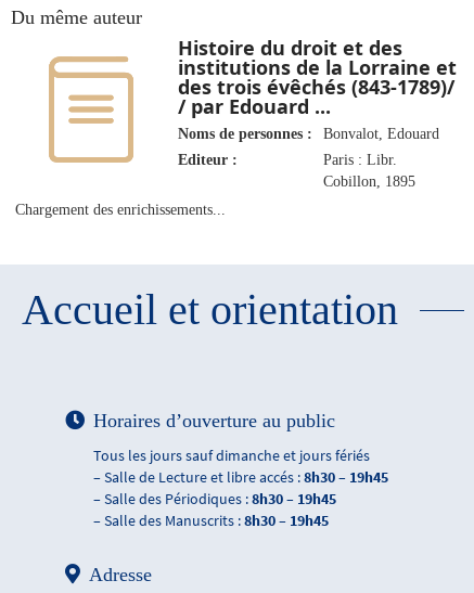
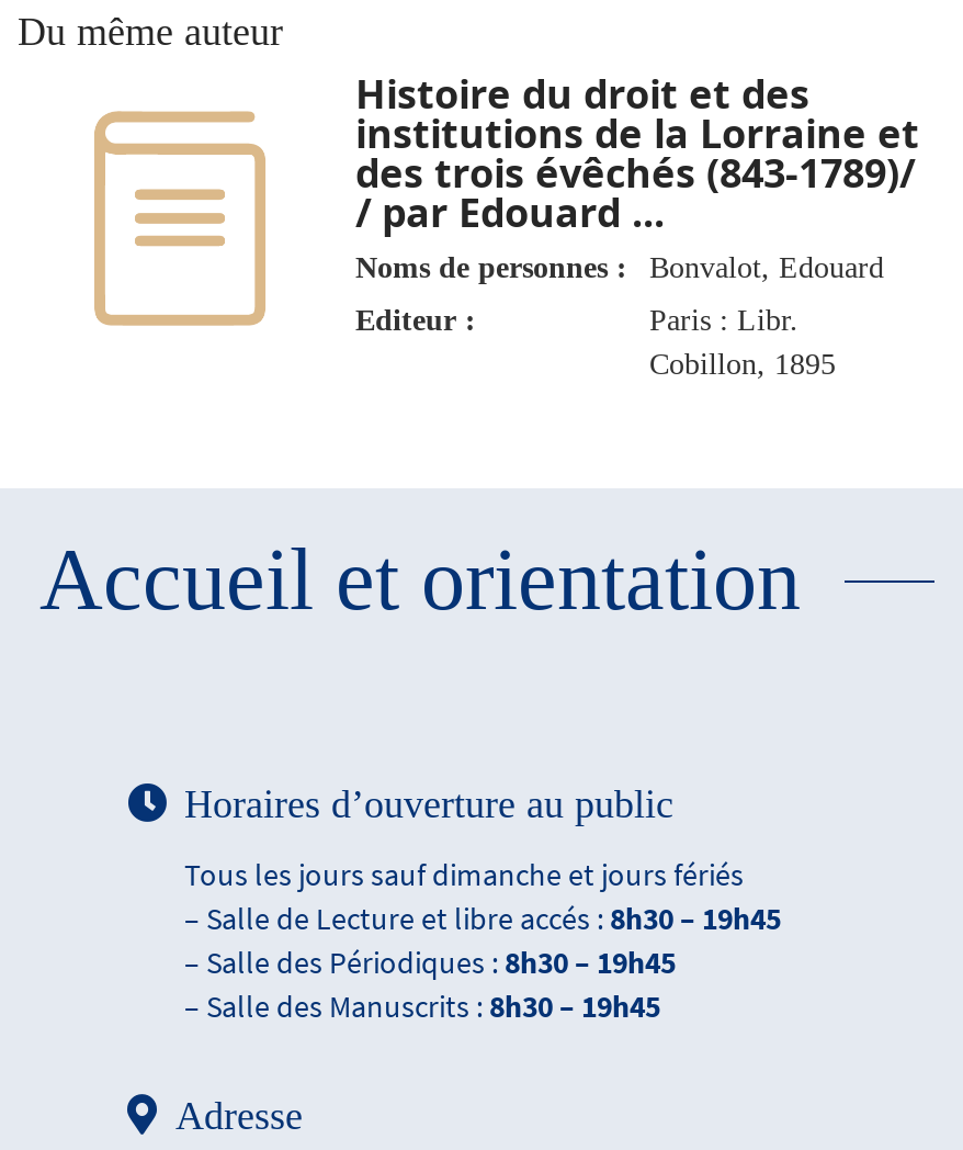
[15,202,226,218] Chargement des enrichissements... -> none

